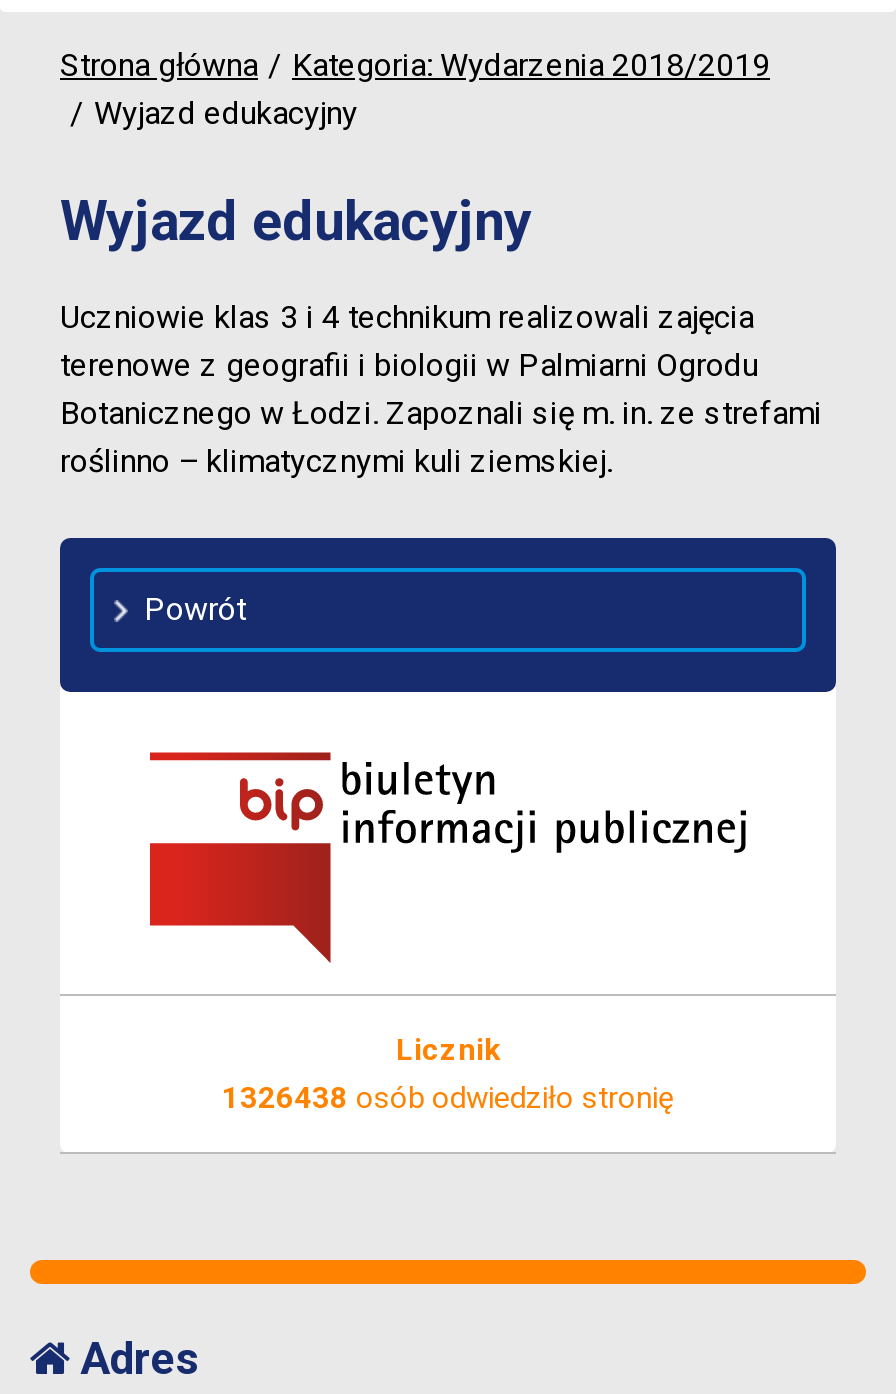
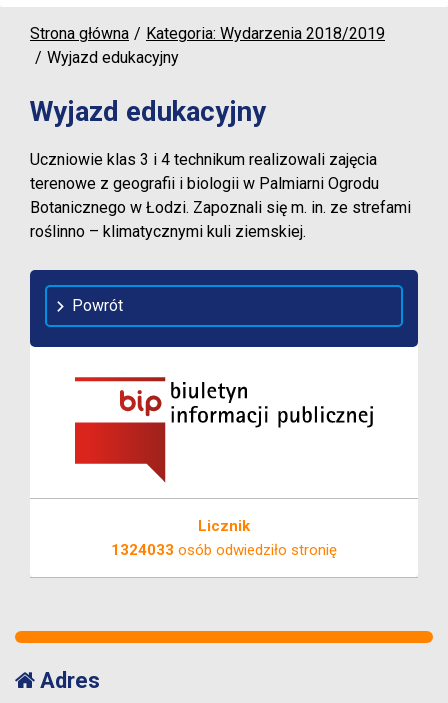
[222,1080,674,1116] 1326438 osób odwiedziło stronię -> [111,541,337,559] 1324033 osób odwiedziło stronię

